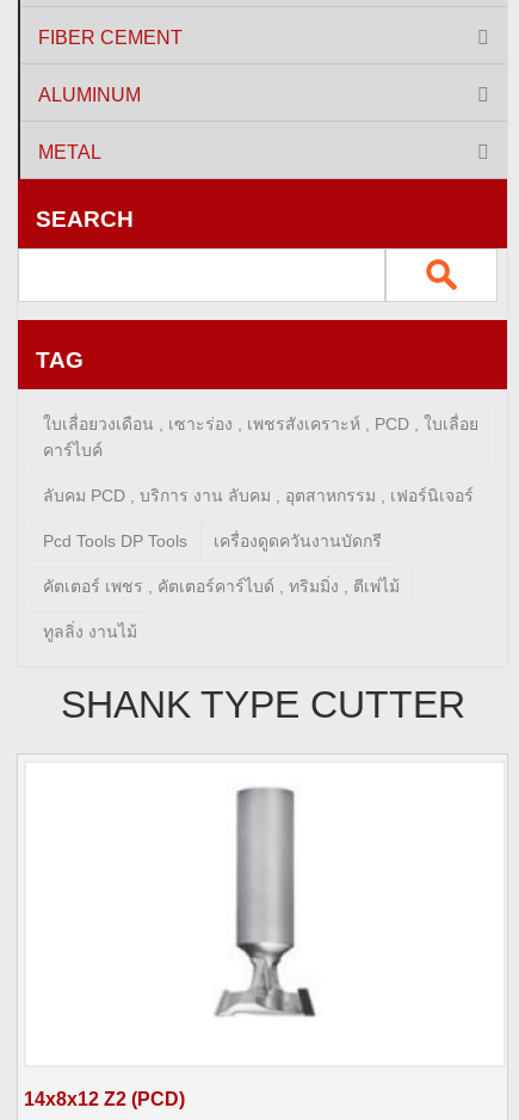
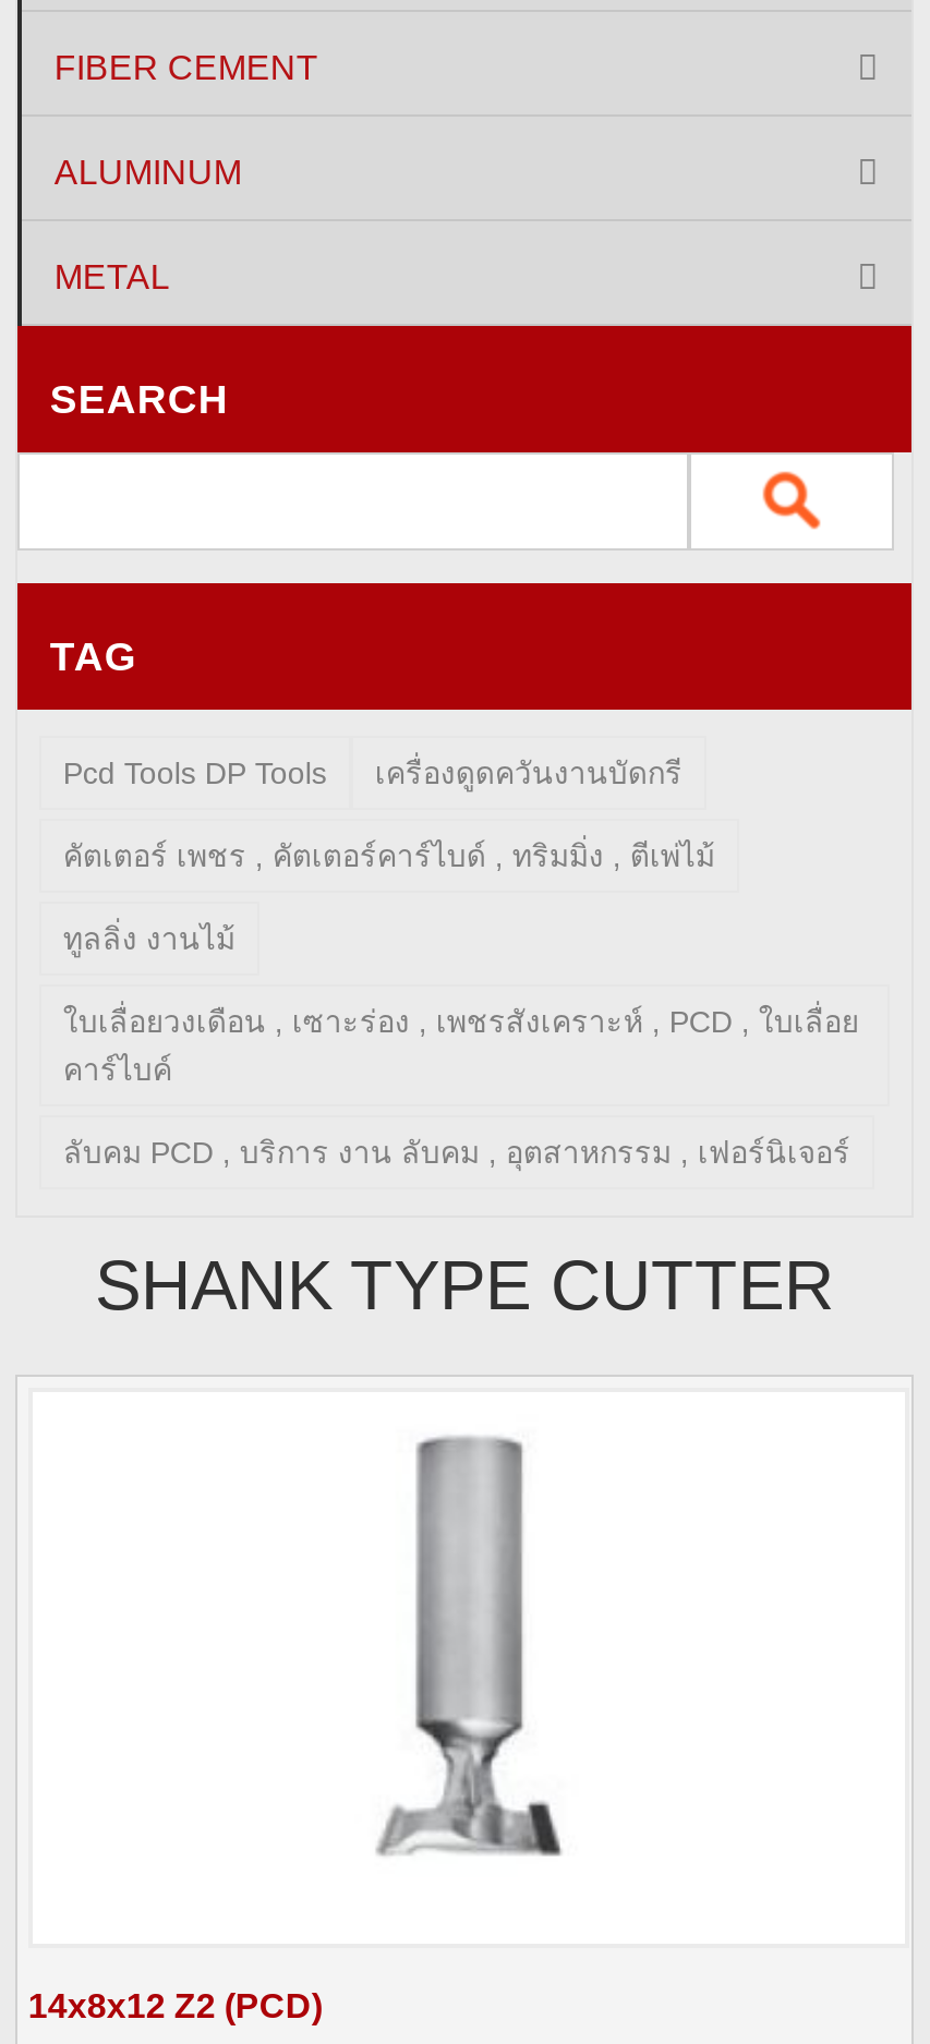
moved [43,414,478,505] -> [63,1004,859,1170]: ใบเลื่อยวงเดือน , เซาะร่อง , เพชรสังเคราะห์ , PCD , ใบเลื่อย | คาร์ไบค์ | ลับคม PCD , บริการ งาน ลับคม , อุตสาหกรรม , เฟอร์นิเจอร์
moved [43,531,400,641] -> [63,755,715,956]: Pcd Tools DP Tools | เครื่องดูดควันงานบัดกรี | คัตเตอร์ เพชร , คัตเตอร์คาร์ไบด์ , ทริมมิ่ง , ตีเพ่ไม้ | ทูลลิ่ง งานไม้

